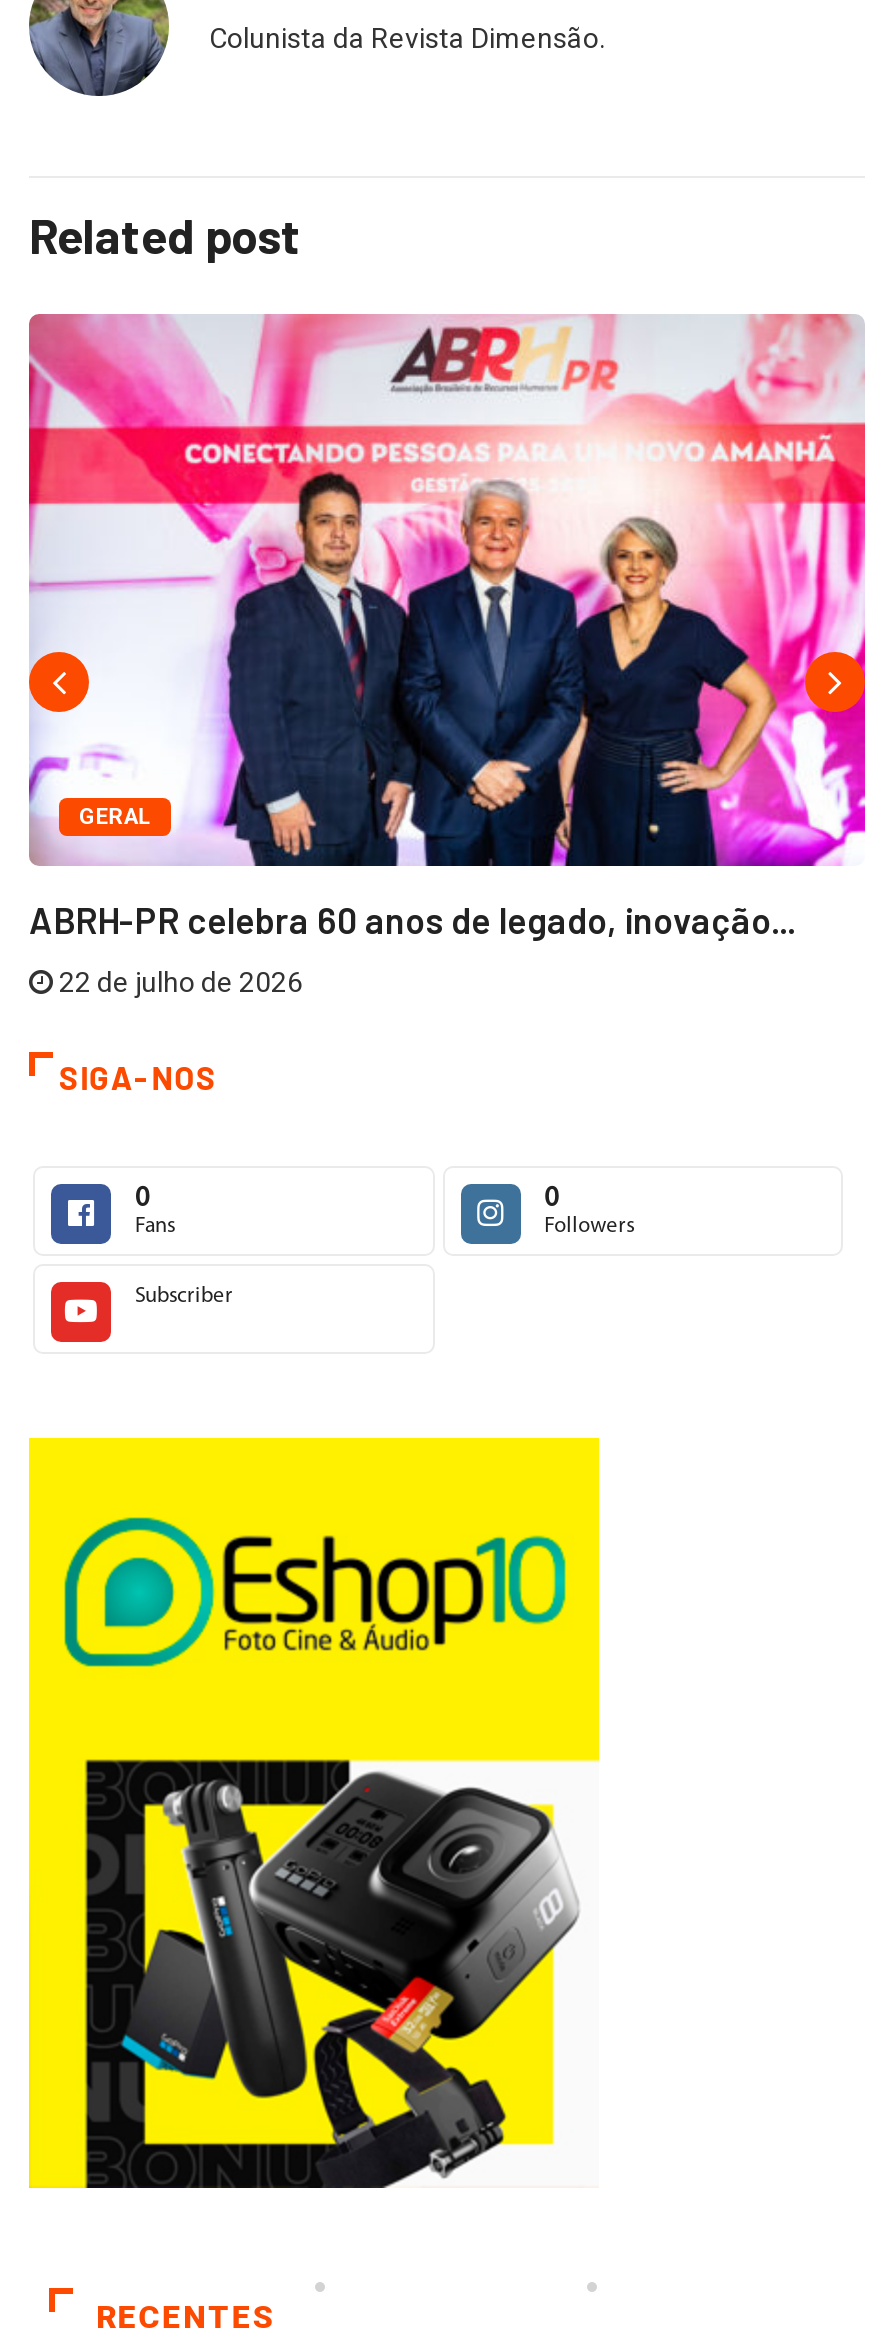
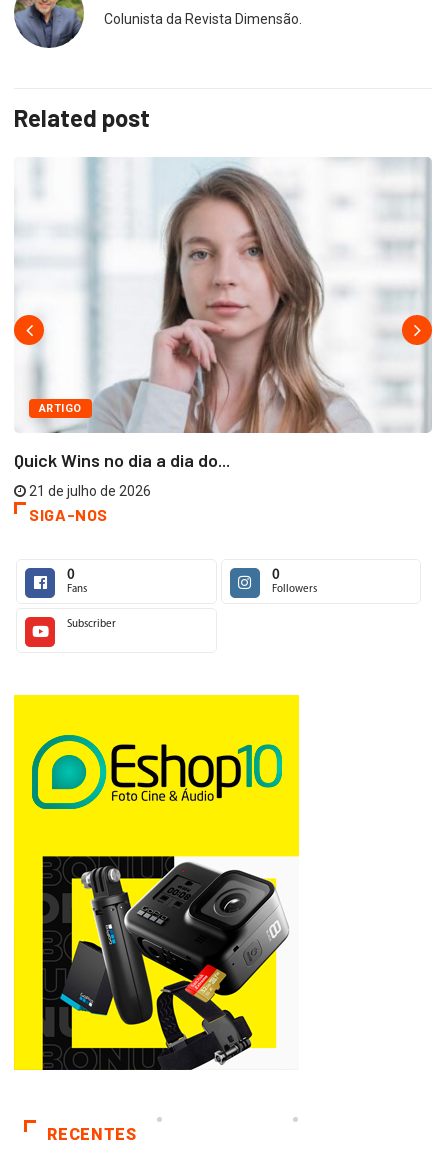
[27,312,867,868] [image] | GERAL -> [13,157,433,433] [image] | ARTIGO
[29,898,795,942] ABRH-PR celebra 60 anos de legado, inovação... -> [14,449,230,471] Quick Wins no dia a dia do...
[53,966,303,998] 22 de julho de 2026 -> [26,483,151,499] 21 de julho de 2026

